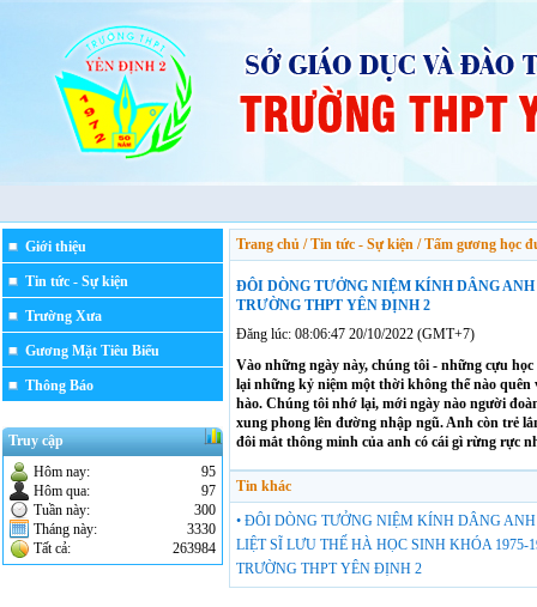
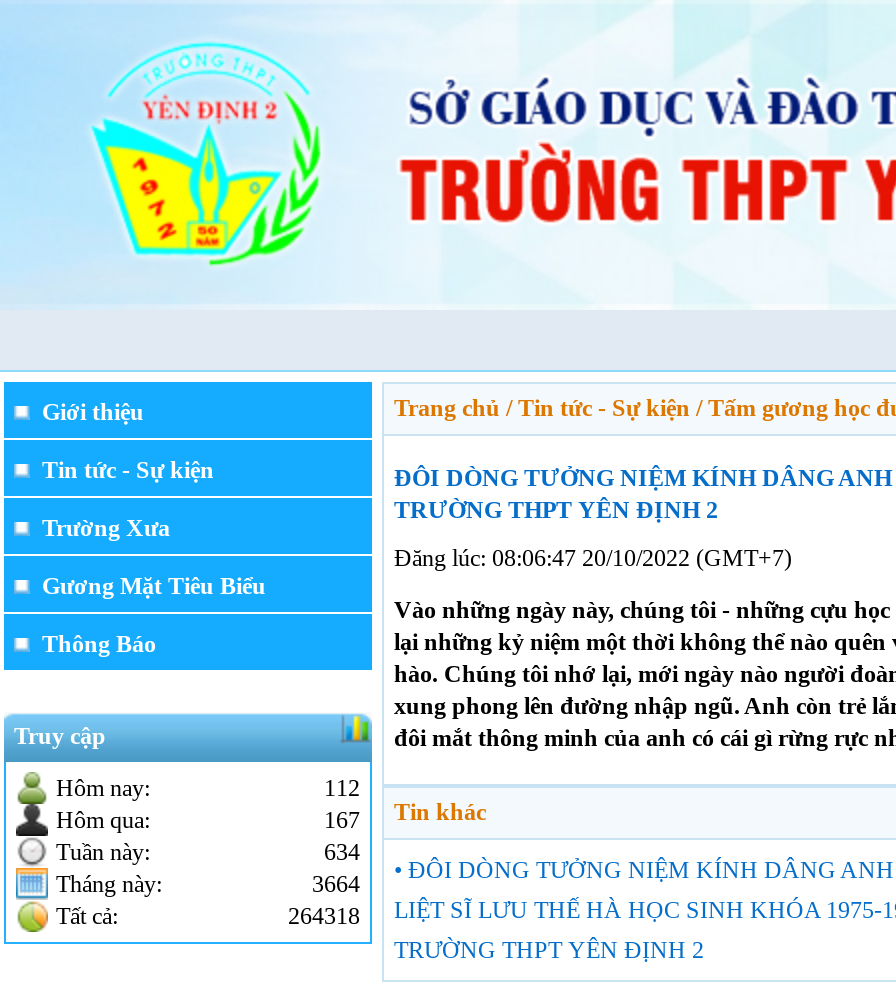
[201,463,216,480] 95 -> [324,774,360,802] 112
[201,478,291,499] 97 Tin khác -> [324,798,486,834] 167 Tin khác
[194,502,216,518] 300 -> [324,838,360,866] 634
[187,521,216,538] 3330 -> [312,870,360,898] 3664
[173,540,216,557] 263984 -> [288,902,360,930] 264318

